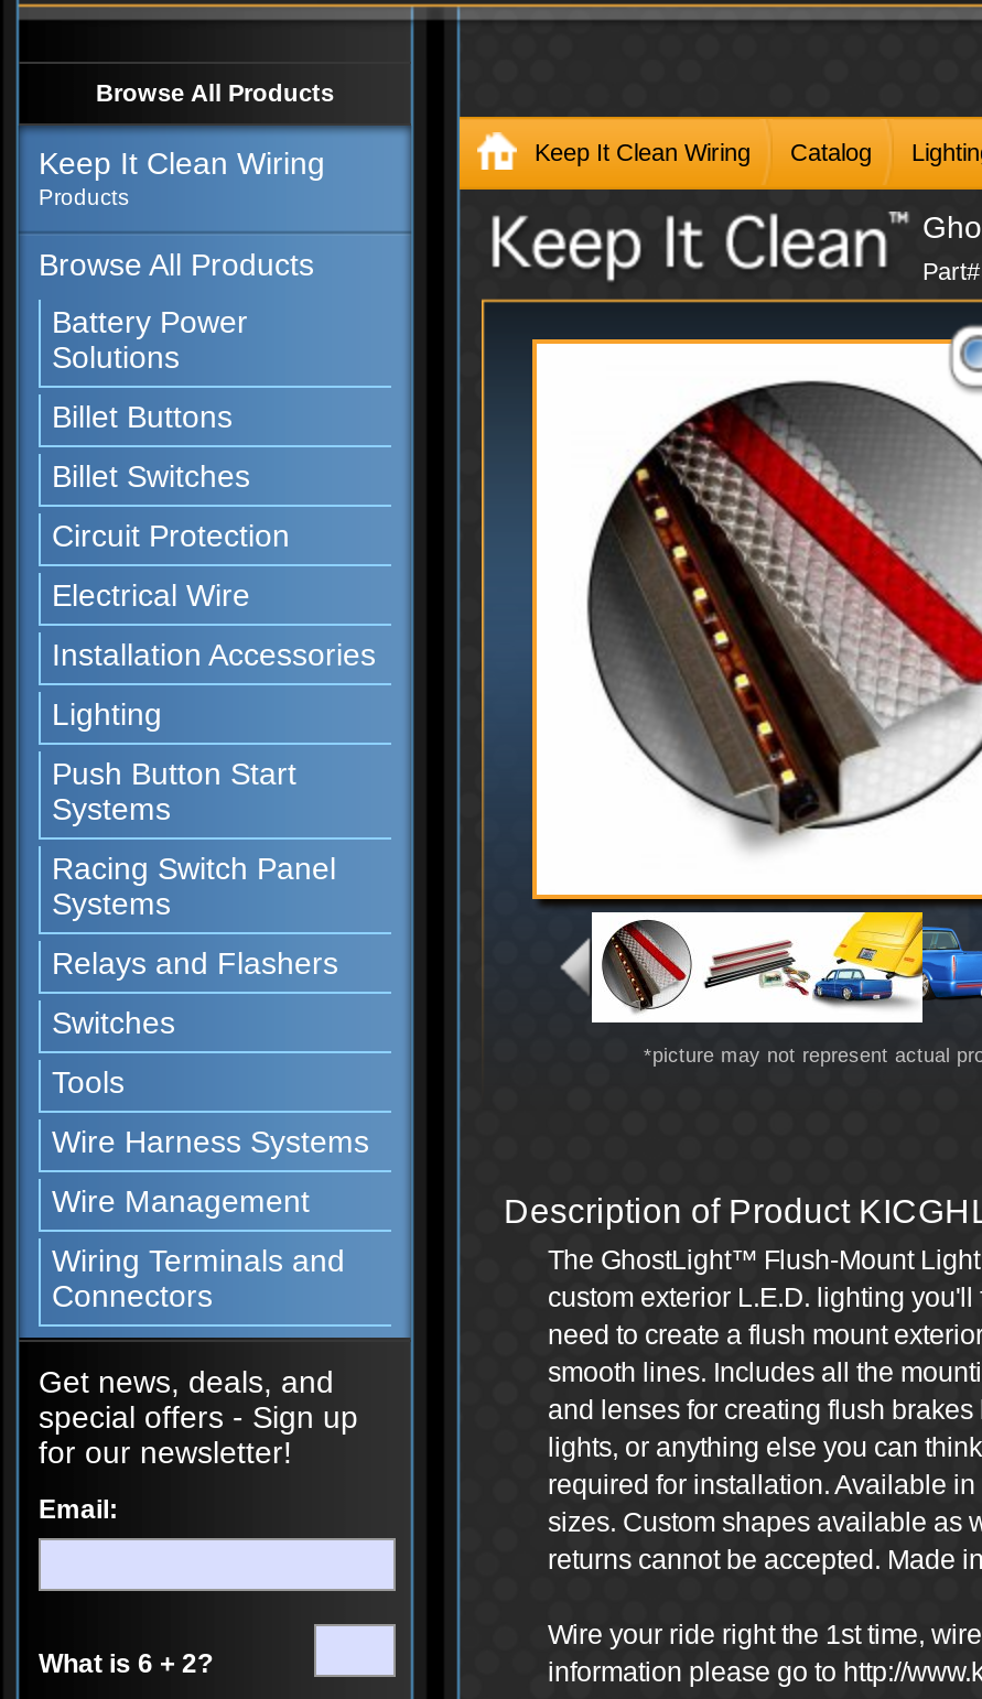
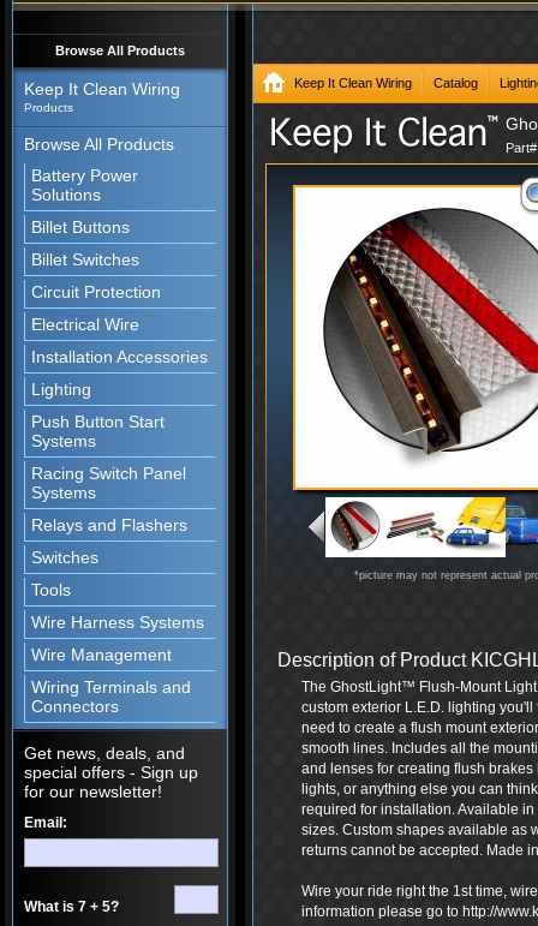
[39,1648,213,1679] What is 6 + 2? -> [24,898,119,915] What is 7 + 5?

